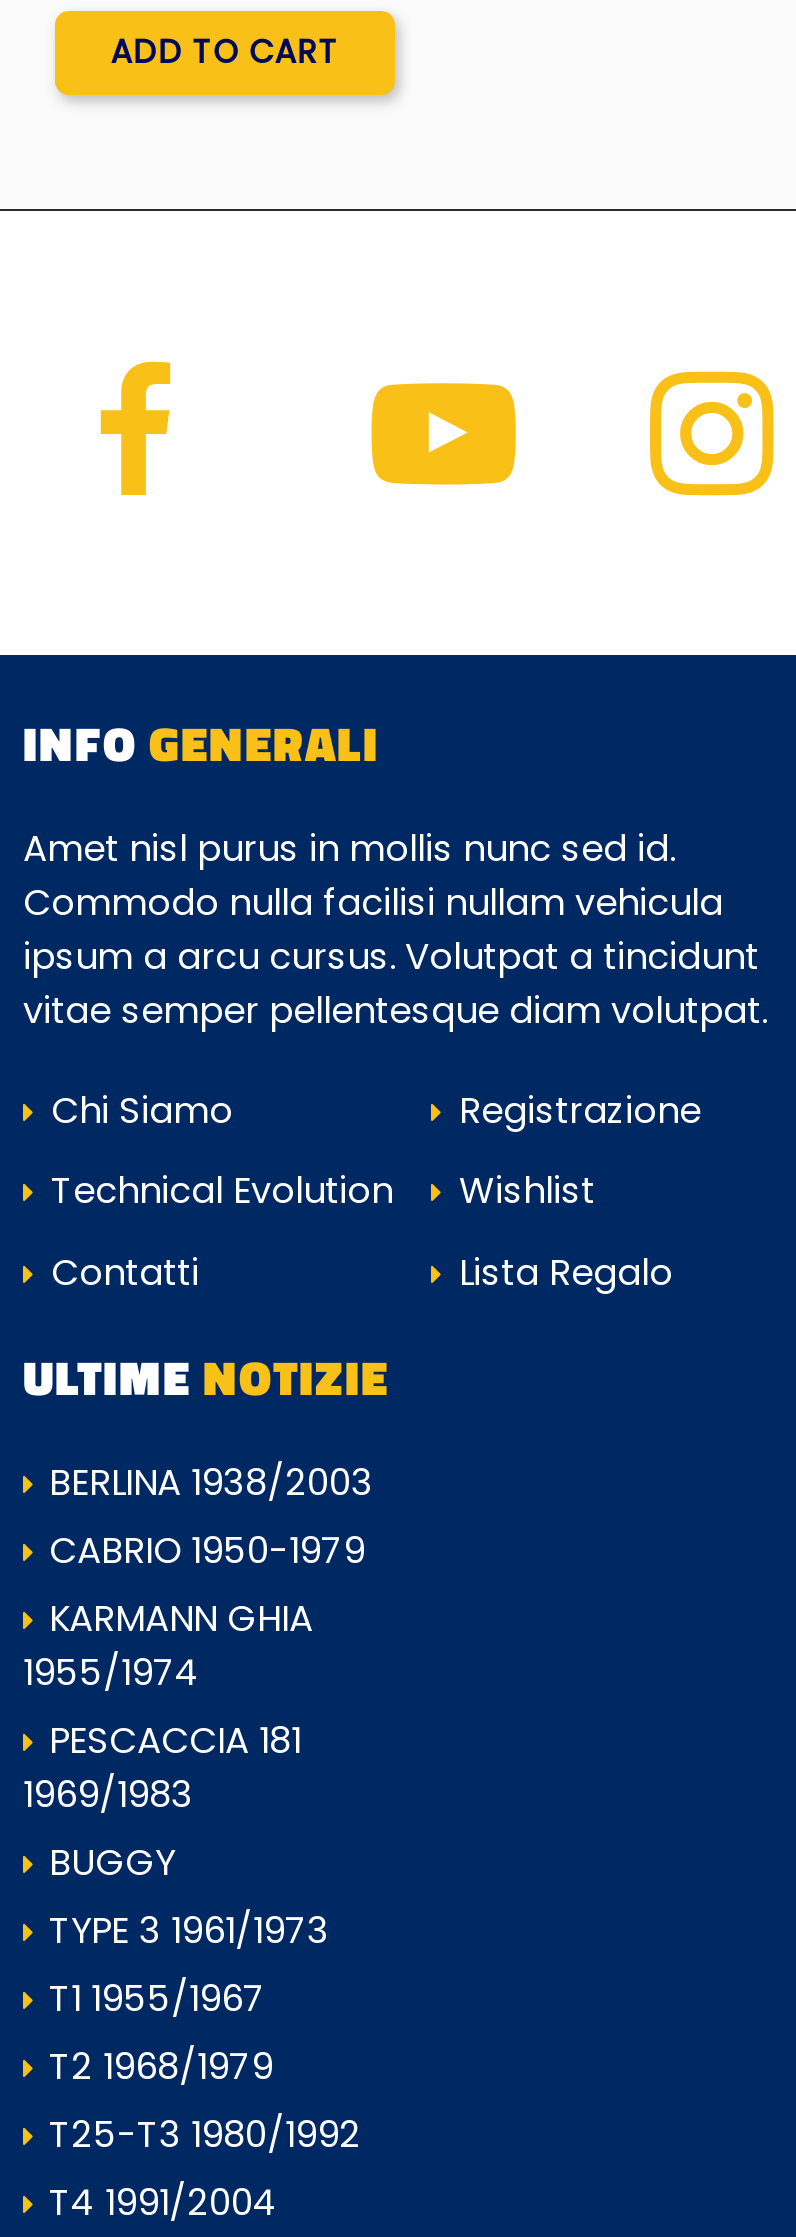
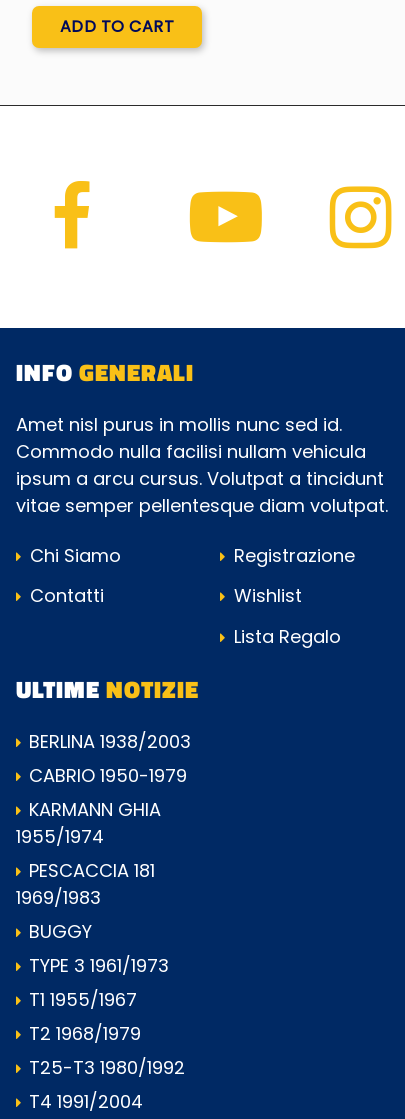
[41,1165,393,1215] Technical Evolution -> none
moved [41,1246,199,1296] -> [25,583,104,608]: Contatti

